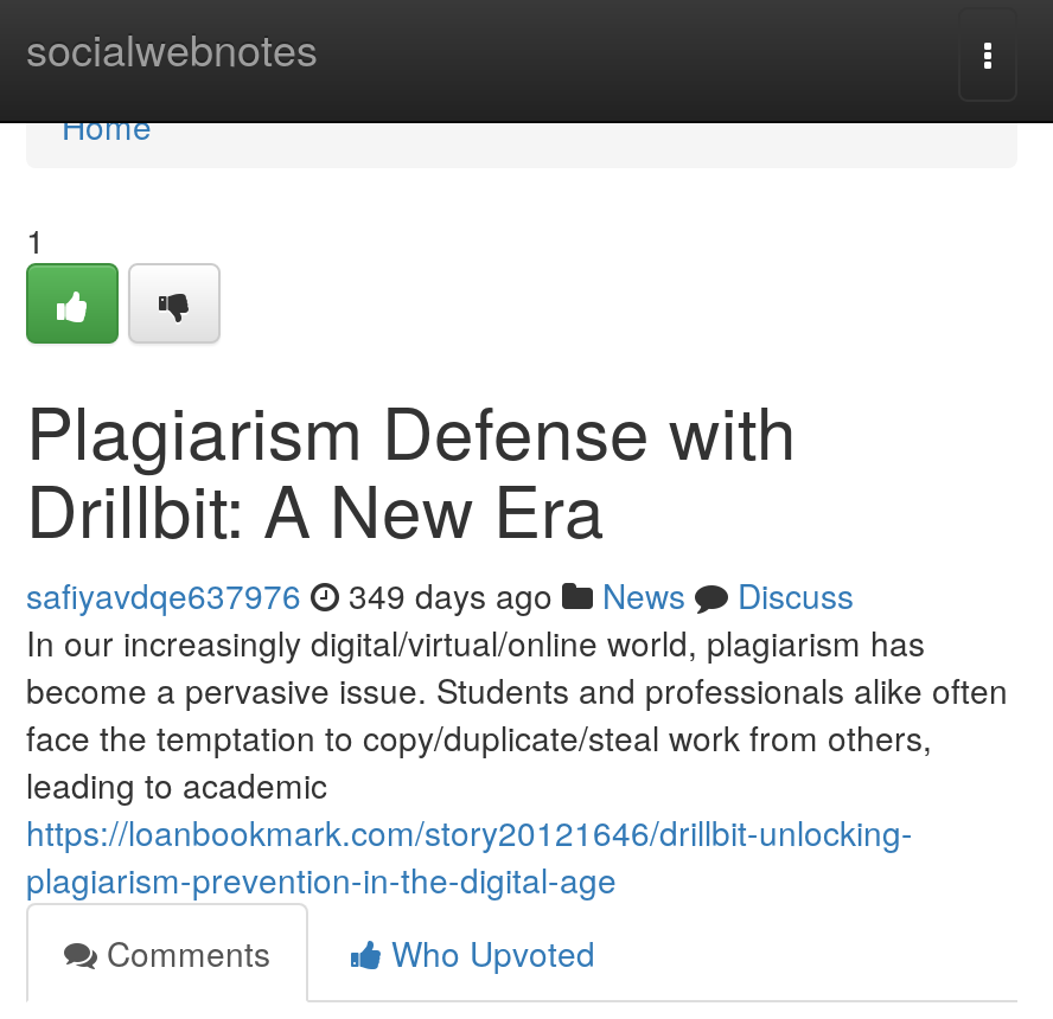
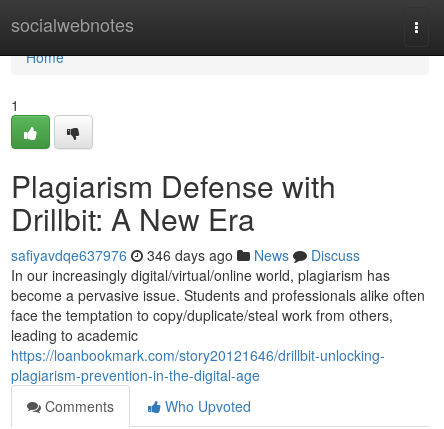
[26,571,854,619] safiyavdqe637976 349 days ago News Discuss -> [11,245,360,265] safiyavdqe637976 346 days ago News Discuss

